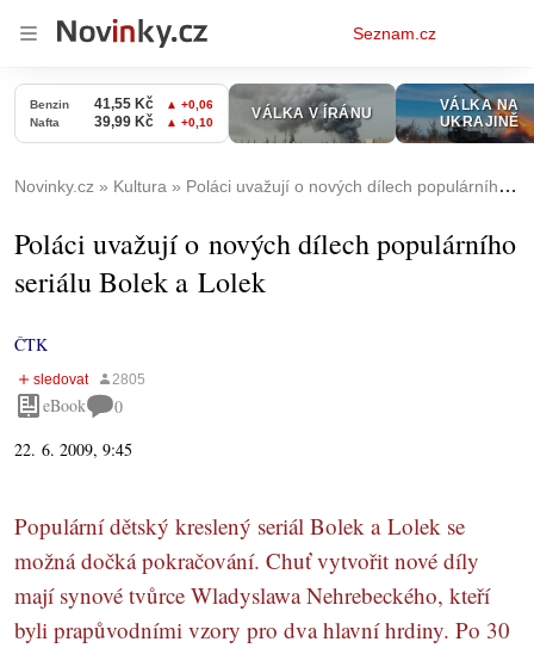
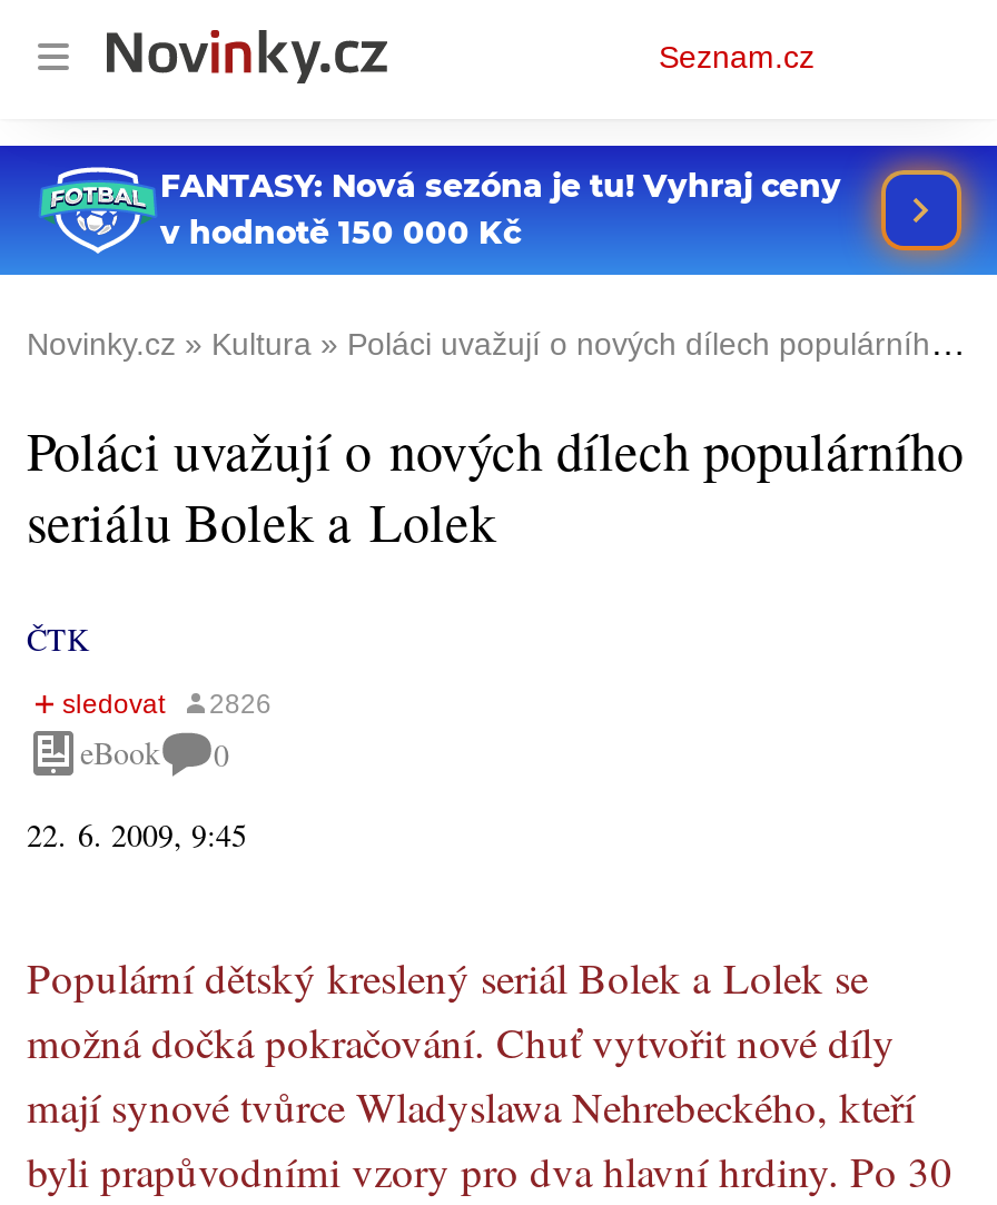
[4,81,530,149] [image] -> [7,144,990,277] [image]

